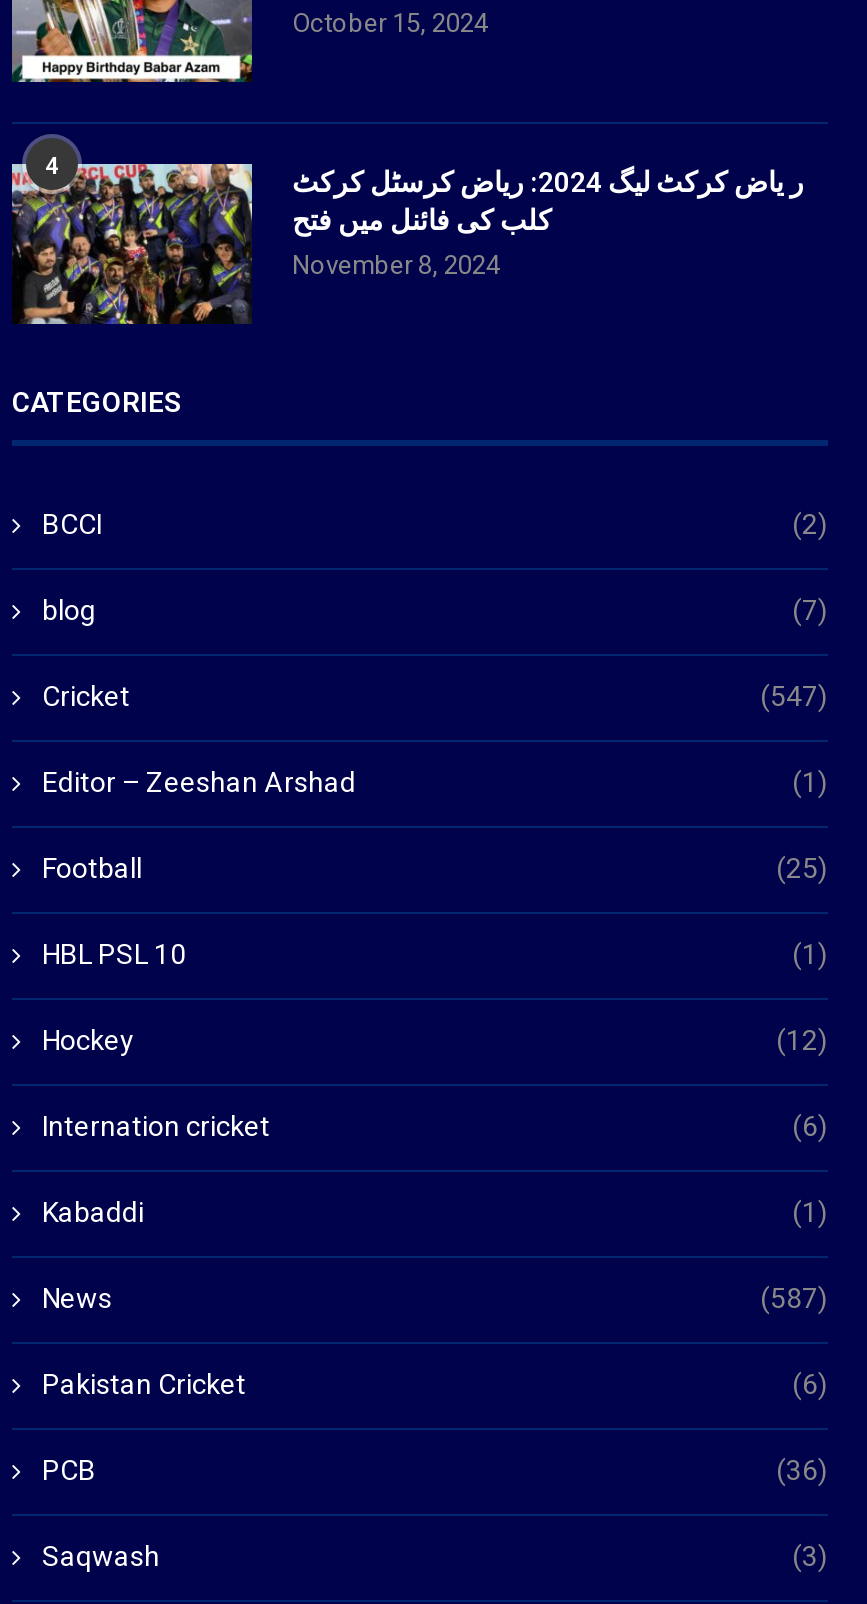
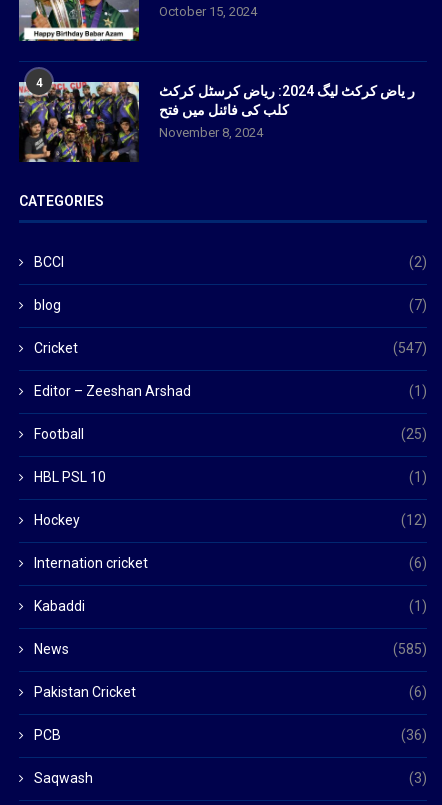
[760,1281,828,1313] (587) -> [393,641,427,657] (585)

